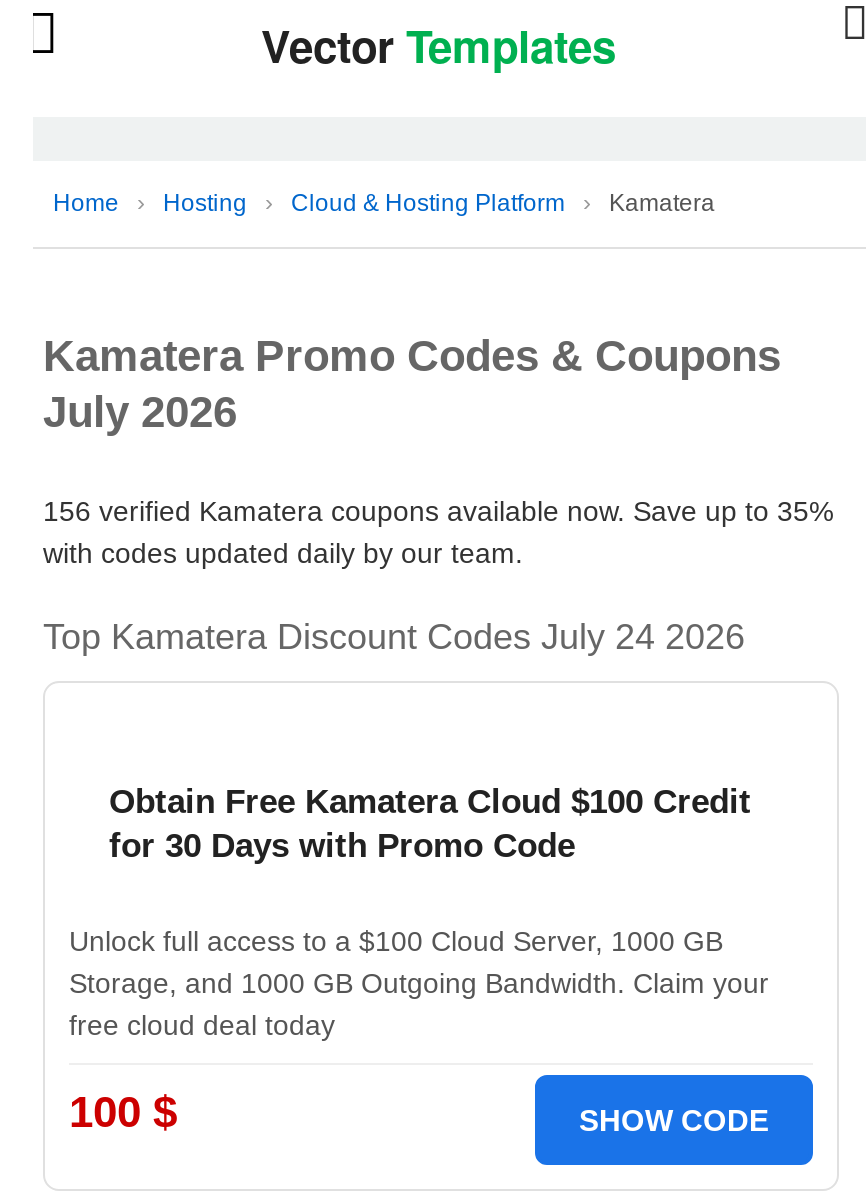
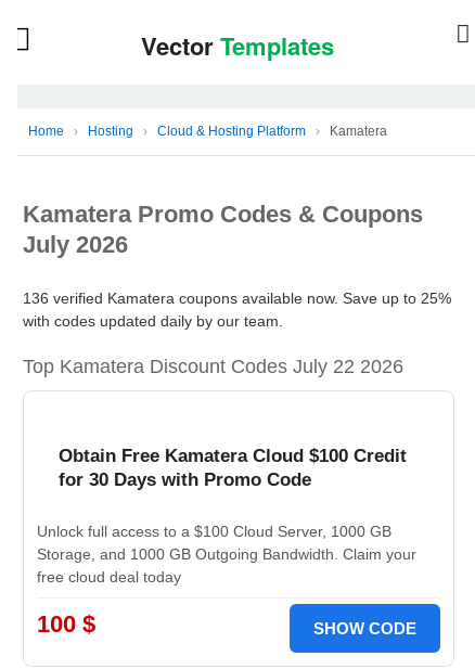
[43,495,833,527] 156 verified Kamatera coupons available now. Save up to 35% -> [23,290,451,307] 136 verified Kamatera coupons available now. Save up to 25%
[43,617,745,657] Top Kamatera Discount Codes July 24 2026 -> [23,356,403,377] Top Kamatera Discount Codes July 22 2026

